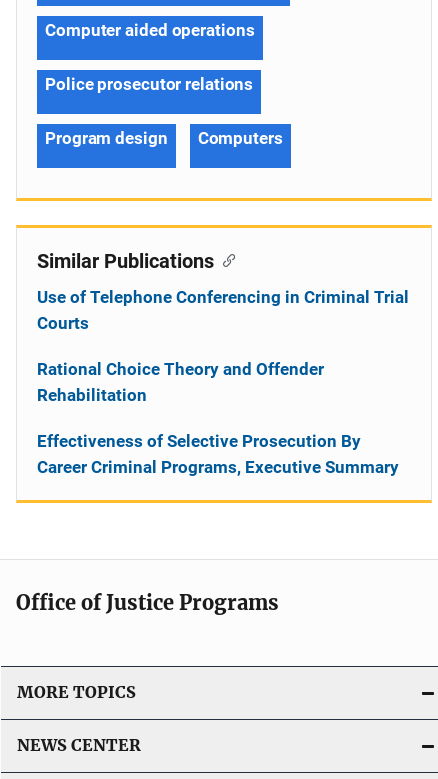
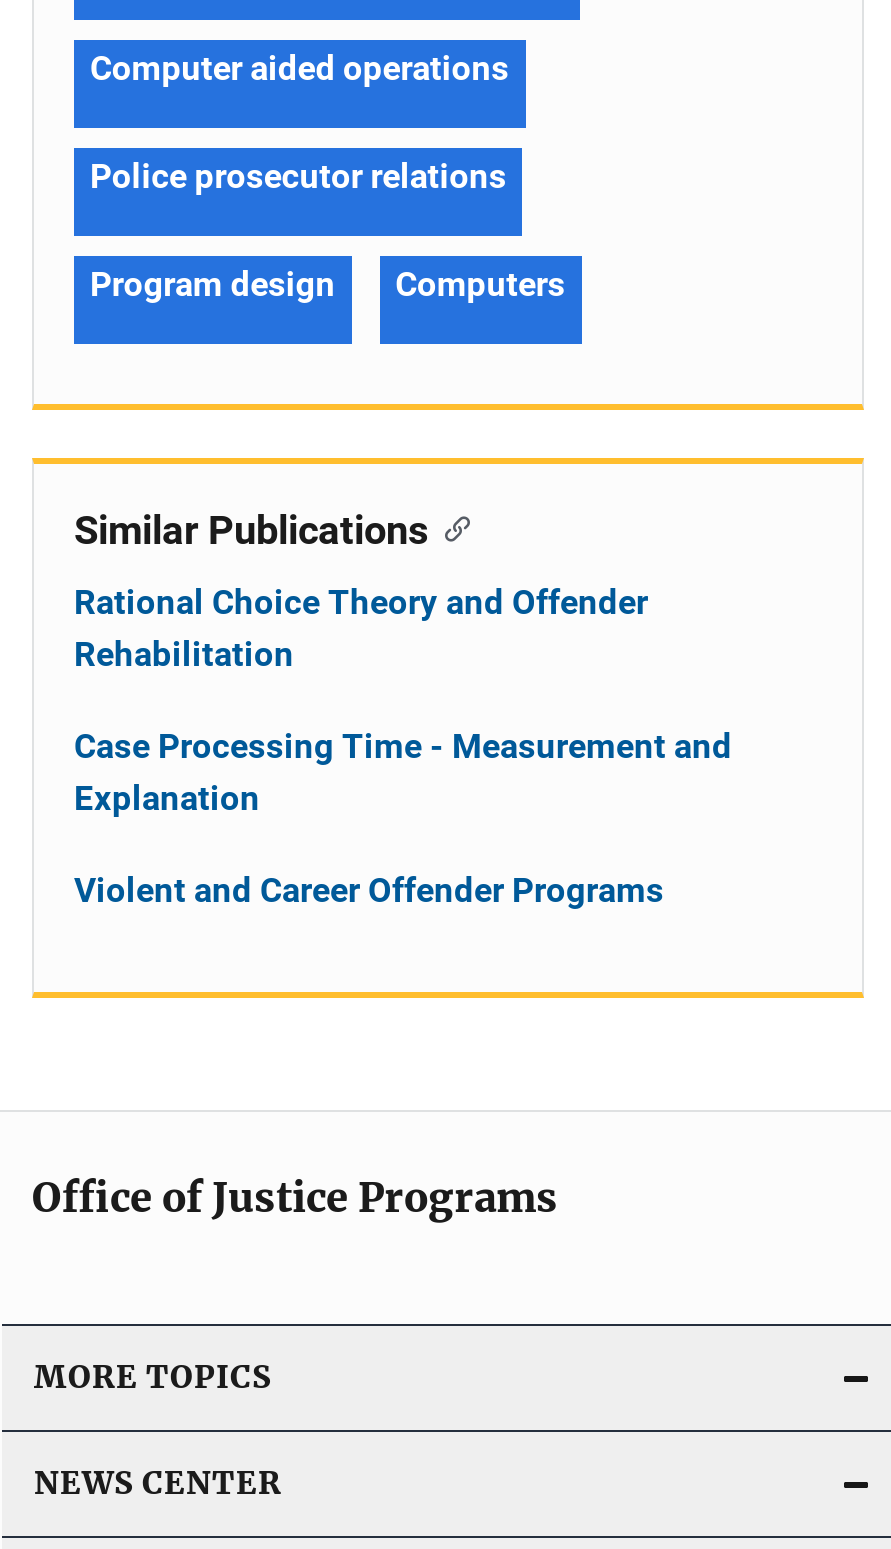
[37,287,409,333] Use of Telephone Conferencing in Criminal Trial | Courts -> none
moved [37,359,324,405] -> [74,582,648,674]: Rational Choice Theory and Offender | Rehabilitation
[37,431,399,477] Effectiveness of Selective Prosecution By | Career Criminal Programs, Executive Summary -> [74,726,732,910] Case Processing Time - Measurement and | Explanation | Violent and Career Offender Programs

